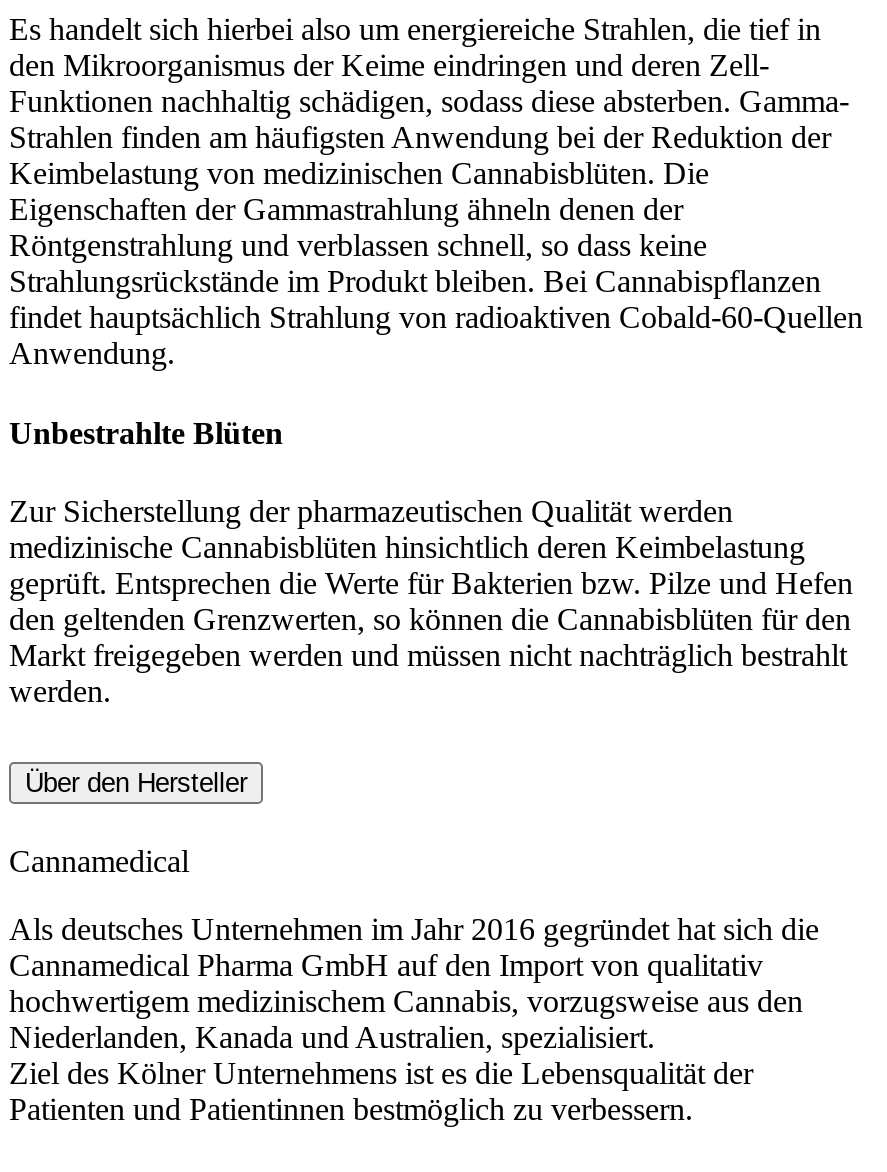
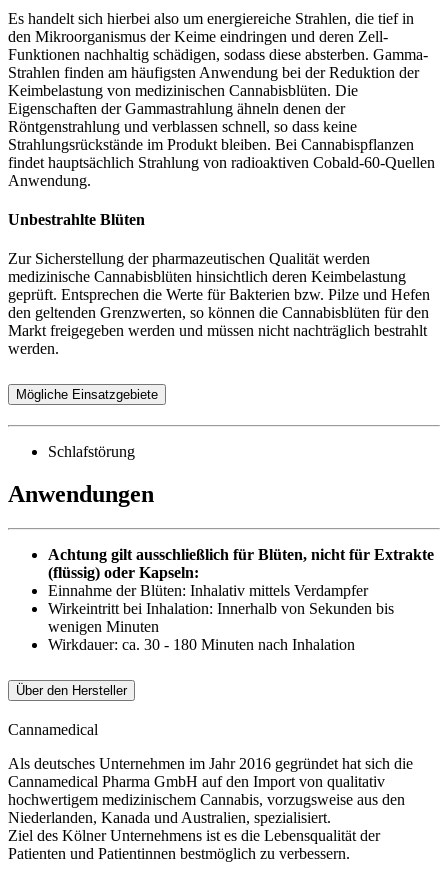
none -> [8,387,434,653] Mögliche Einsatzgebiete | Schlafstörung | Anwendungen | Achtung gilt ausschließlich für Blüten, nicht für Extrakte | (flüssig) oder Kapseln: | Einnahme der Blüten: Inhalativ mittels Verdampfer | Wirkeintritt bei Inhalation: Innerhalb von Sekunden bis | wenigen Minuten | Wirkdauer: ca. 30 - 180 Minuten nach Inhalation

